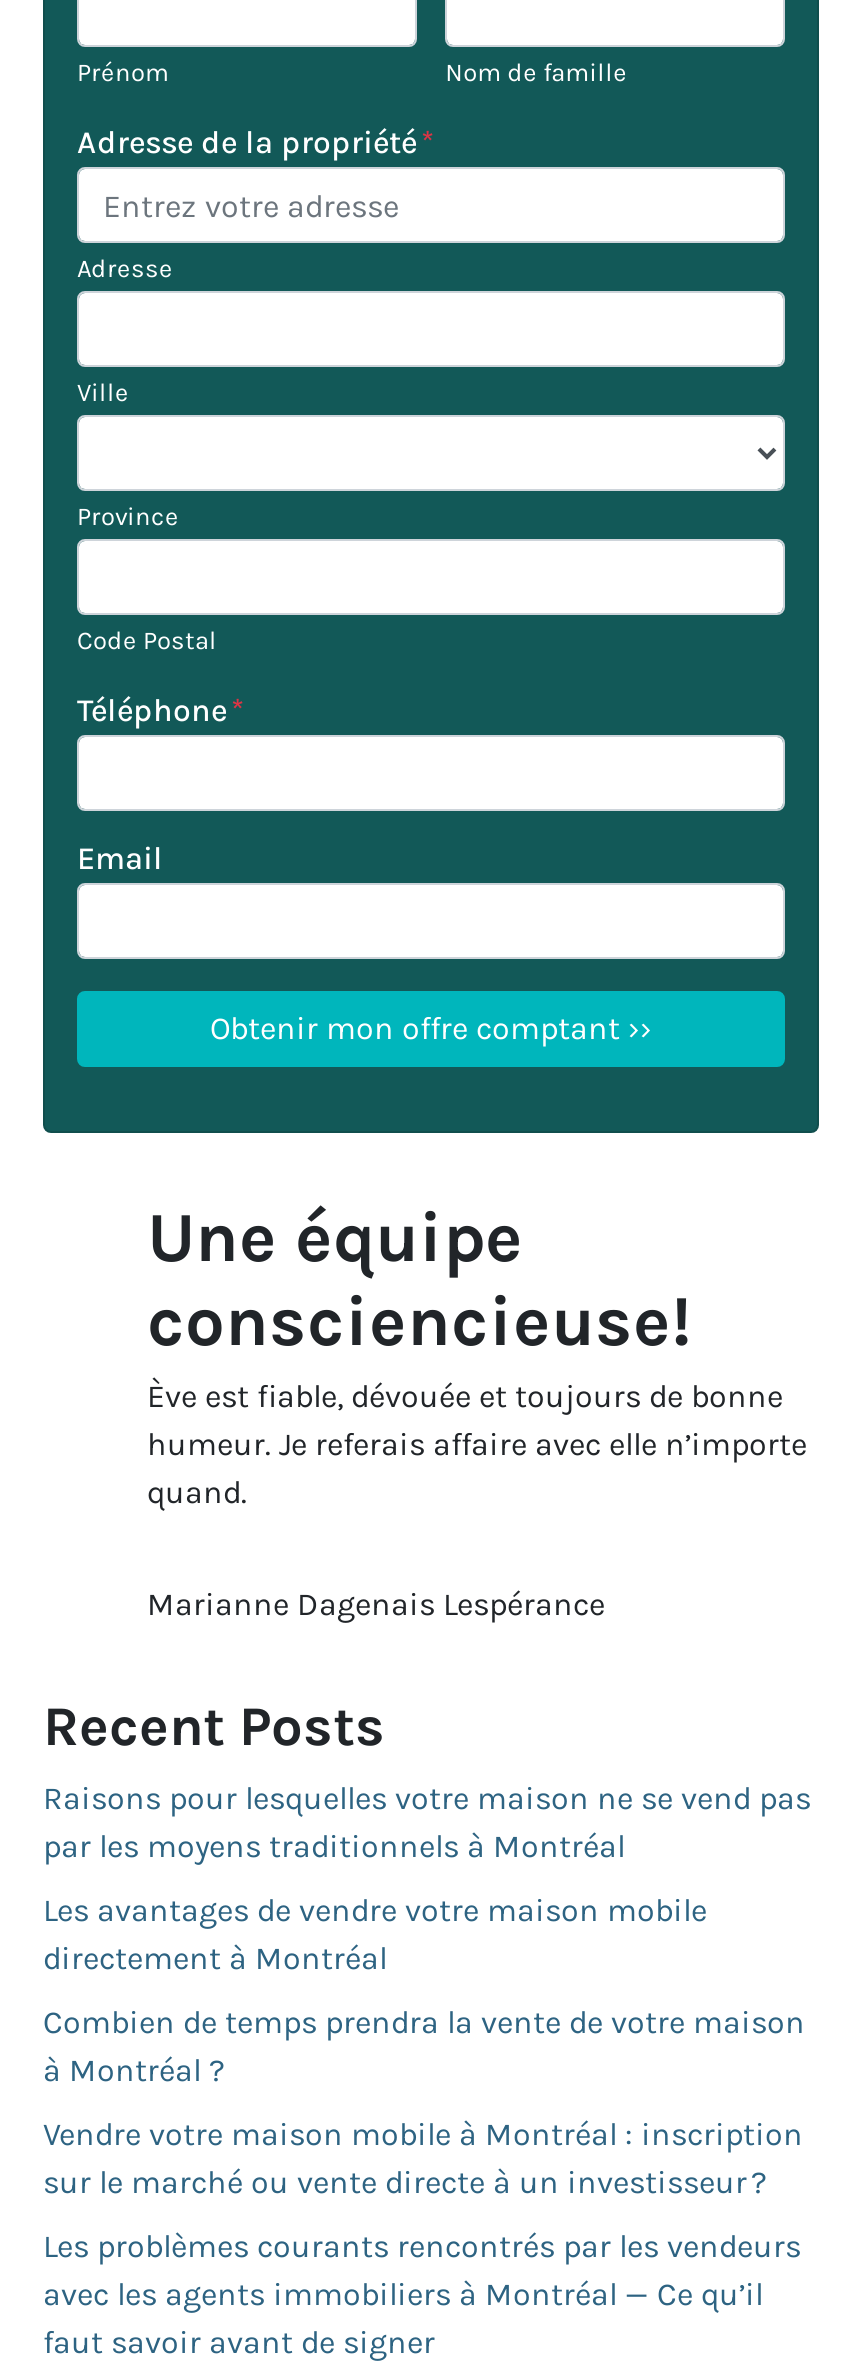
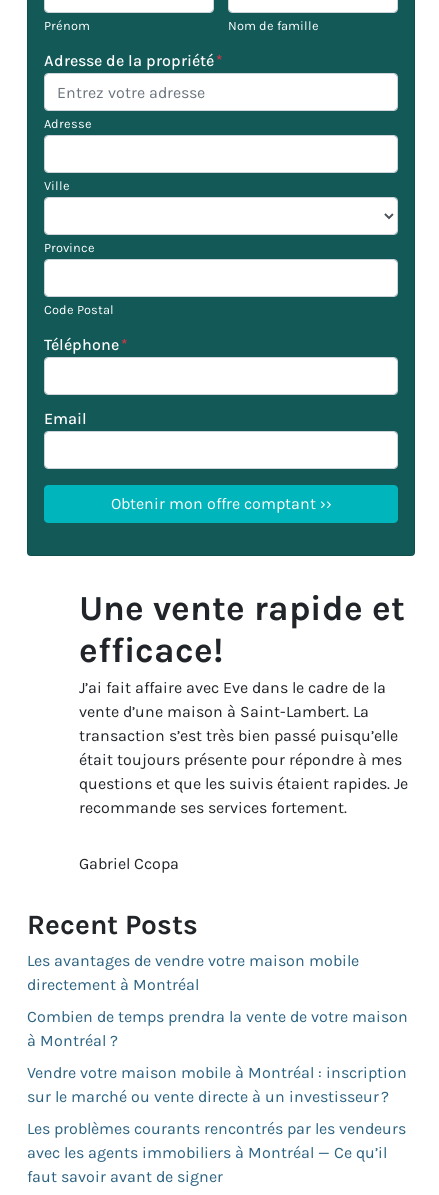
[147,1198,807,1512] Une équipe | consciencieuse! | Ève est fiable, dévouée et toujours de bonne | humeur. Je referais affaire avec elle n’importe | quand. -> [79,588,408,817] Une vente rapide et | efficace! | J’ai fait affaire avec Eve dans le cadre de la | vente d’une maison à Saint-Lambert. La | transaction s’est très bien passé puisqu’elle | était toujours présente pour répondre à mes | questions et que les suivis étaient rapides. Je | recommande ses services fortement.
[147,1586,605,1624] Marianne Dagenais Lespérance -> [79,854,179,873] Gabriel Ccopa
moved [43,1694,385,1760] -> [27,908,198,941]: Recent Posts
[43,1780,811,1866] Raisons pour lesquelles votre maison ne se vend pas | par les moyens traditionnels à Montréal -> none

